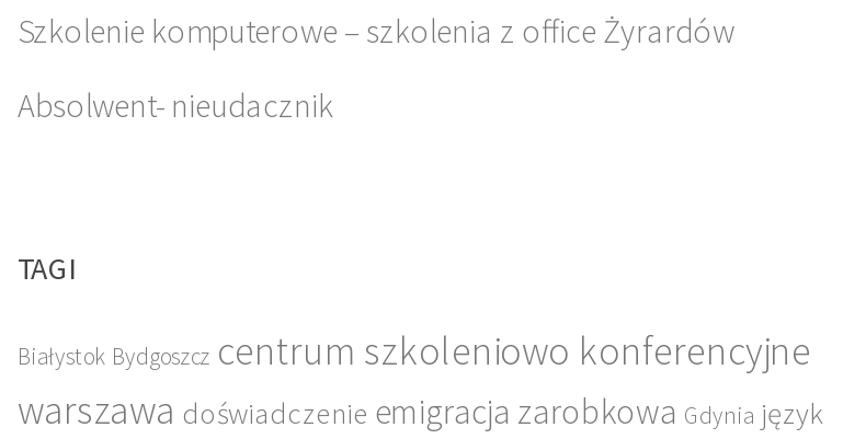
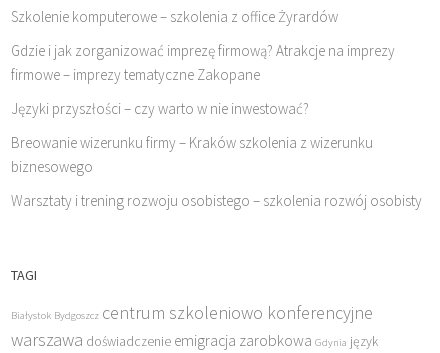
[18,83,333,125] Absolwent- nieudacznik -> [11,41,422,210] Gdzie i jak zorganizować imprezę firmową? Atrakcje na imprezy | firmowe – imprezy tematyczne Zakopane | Języki przyszłości – czy warto w nie inwestować? | Breowanie wizerunku firmy – Kraków szkolenia z wizerunku | biznesowego | Warsztaty i trening rozwoju osobistego – szkolenia rozwój osobisty

